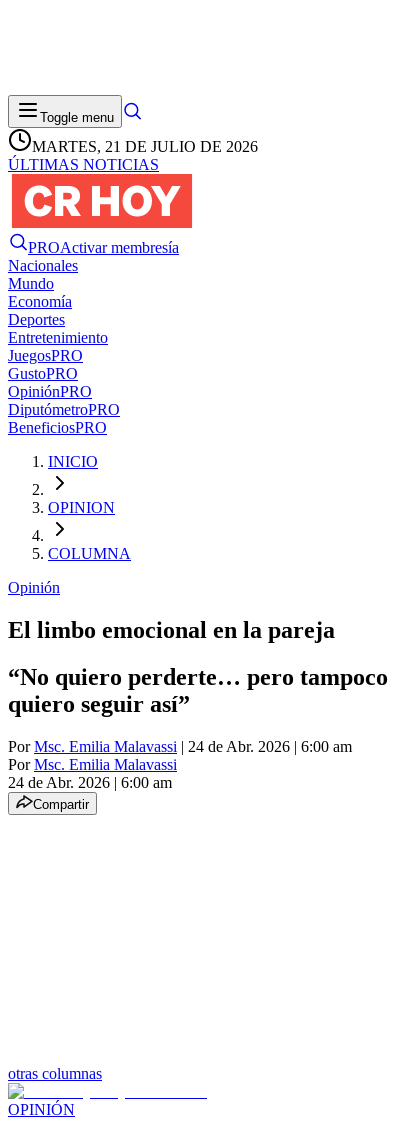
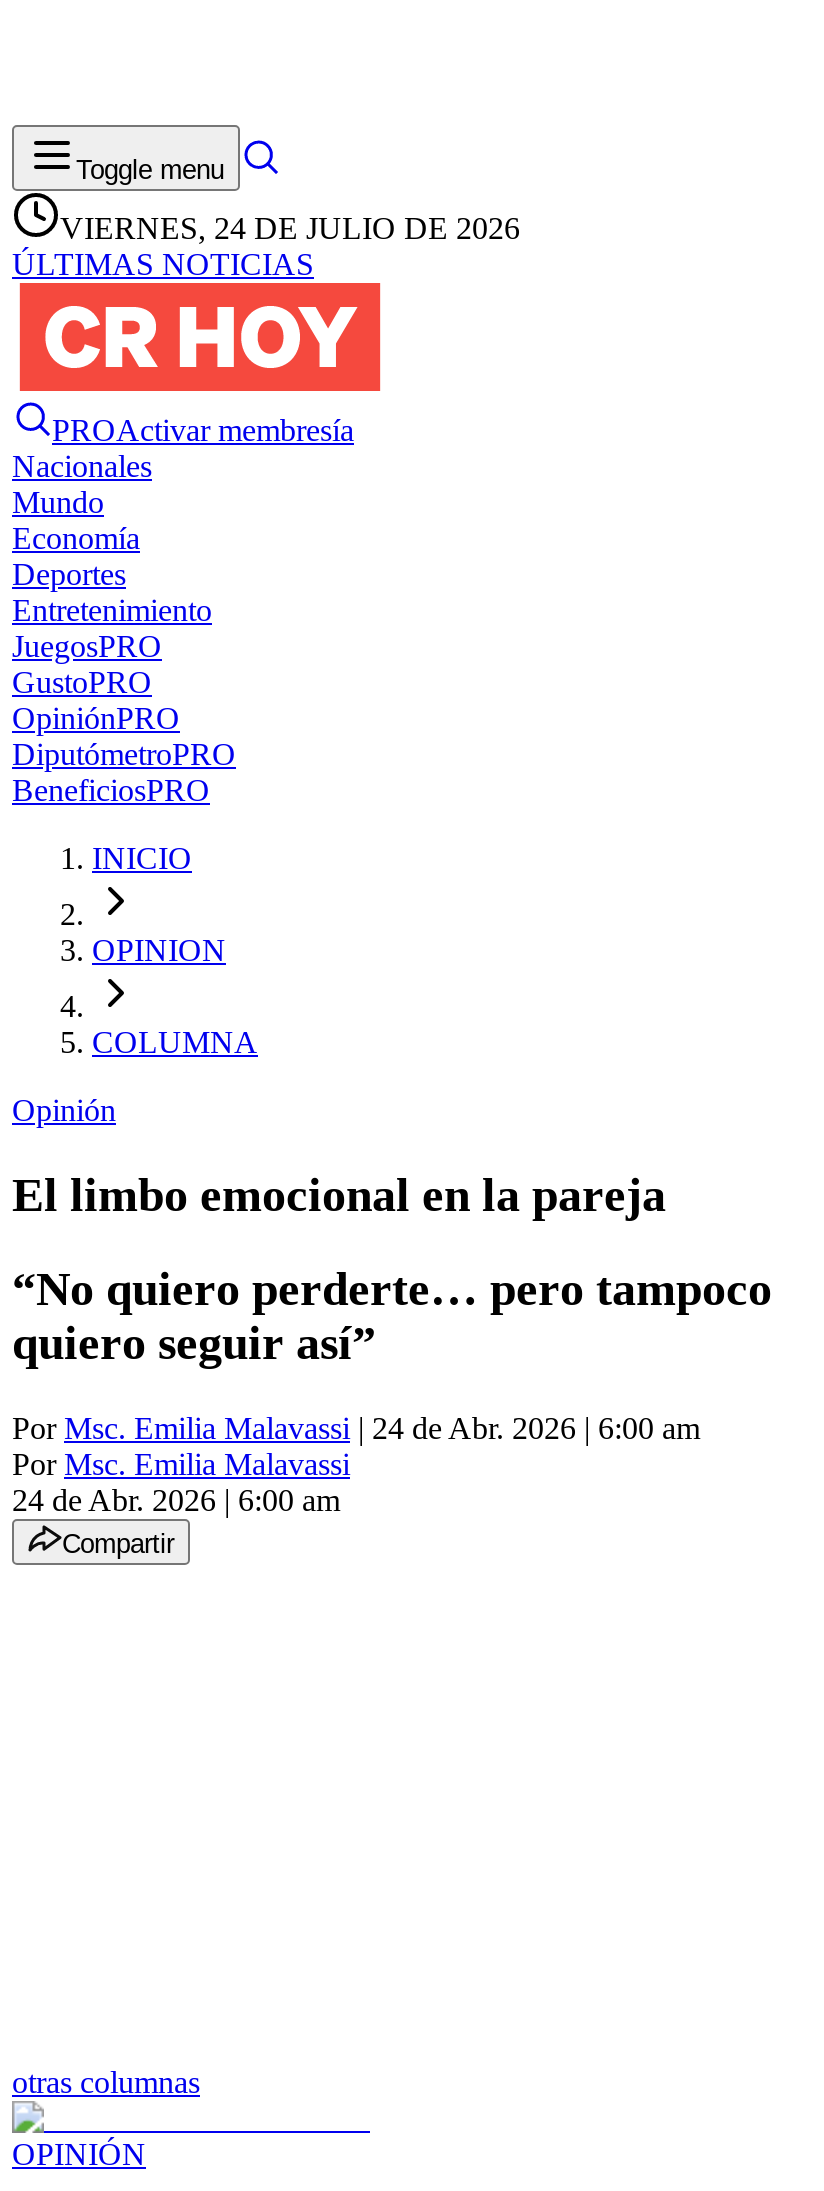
[32,138,258,155] MARTES, 21 DE JULIO DE 2026 -> [60,211,520,245] VIERNES, 24 DE JULIO DE 2026

